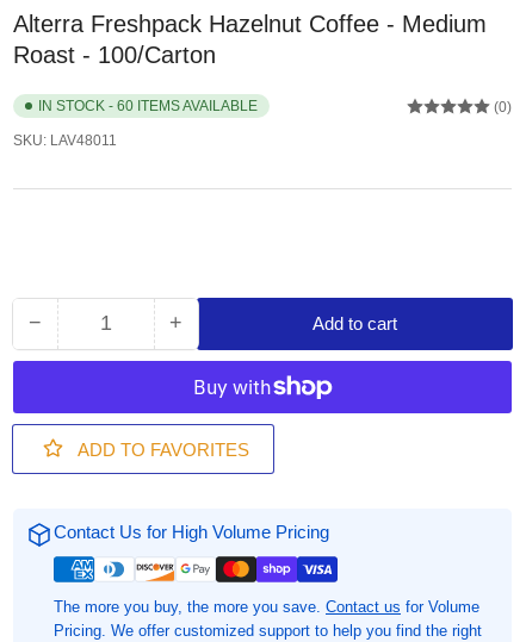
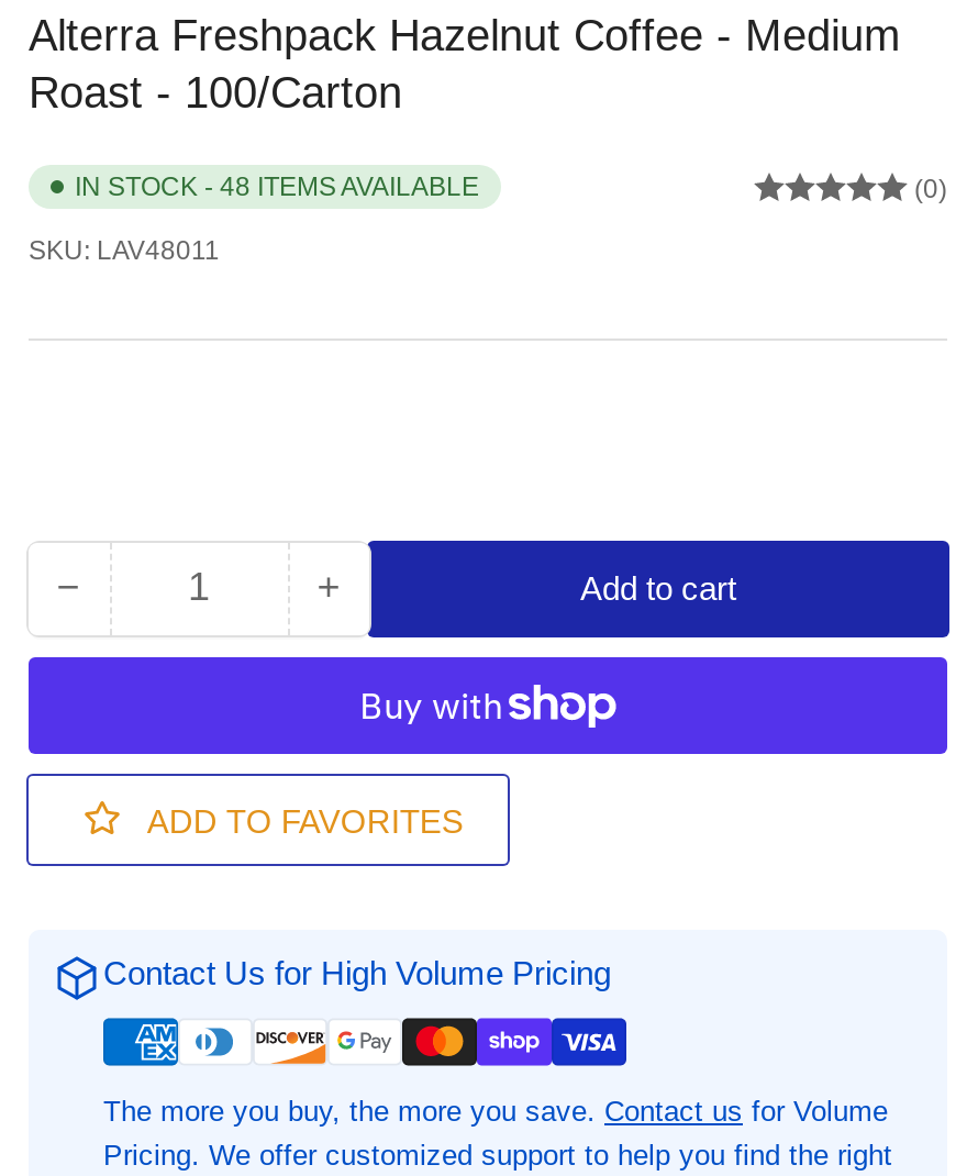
[38,97,258,114] IN STOCK - 60 ITEMS AVAILABLE -> [75,171,479,202] IN STOCK - 48 ITEMS AVAILABLE

